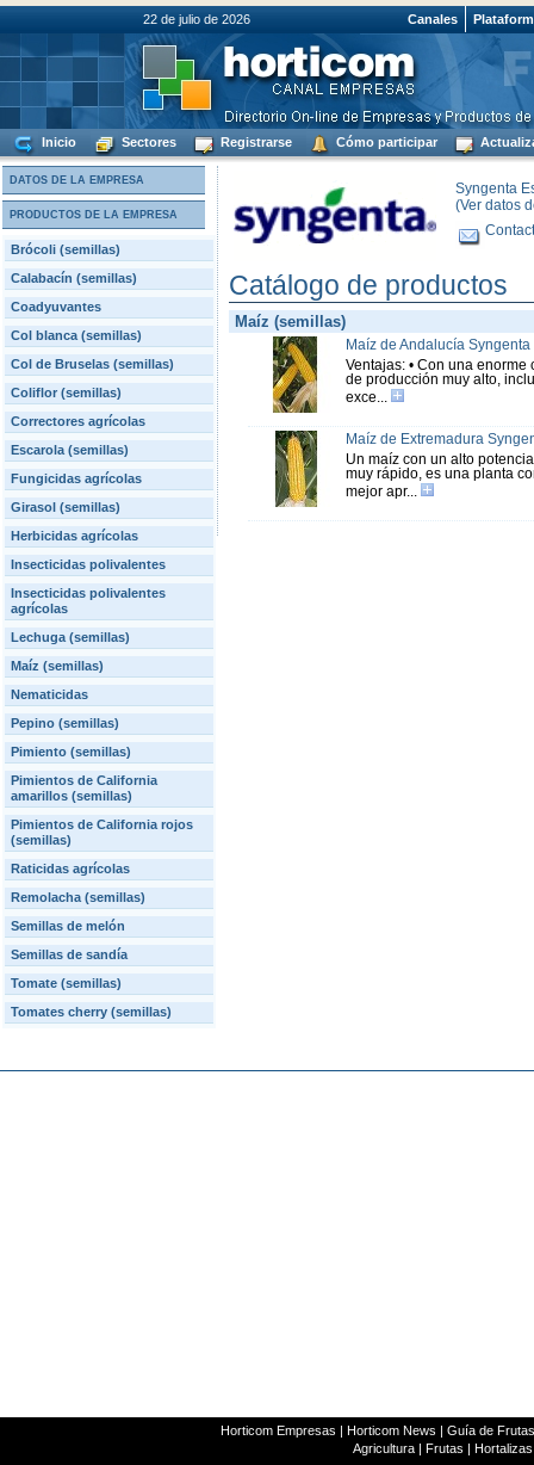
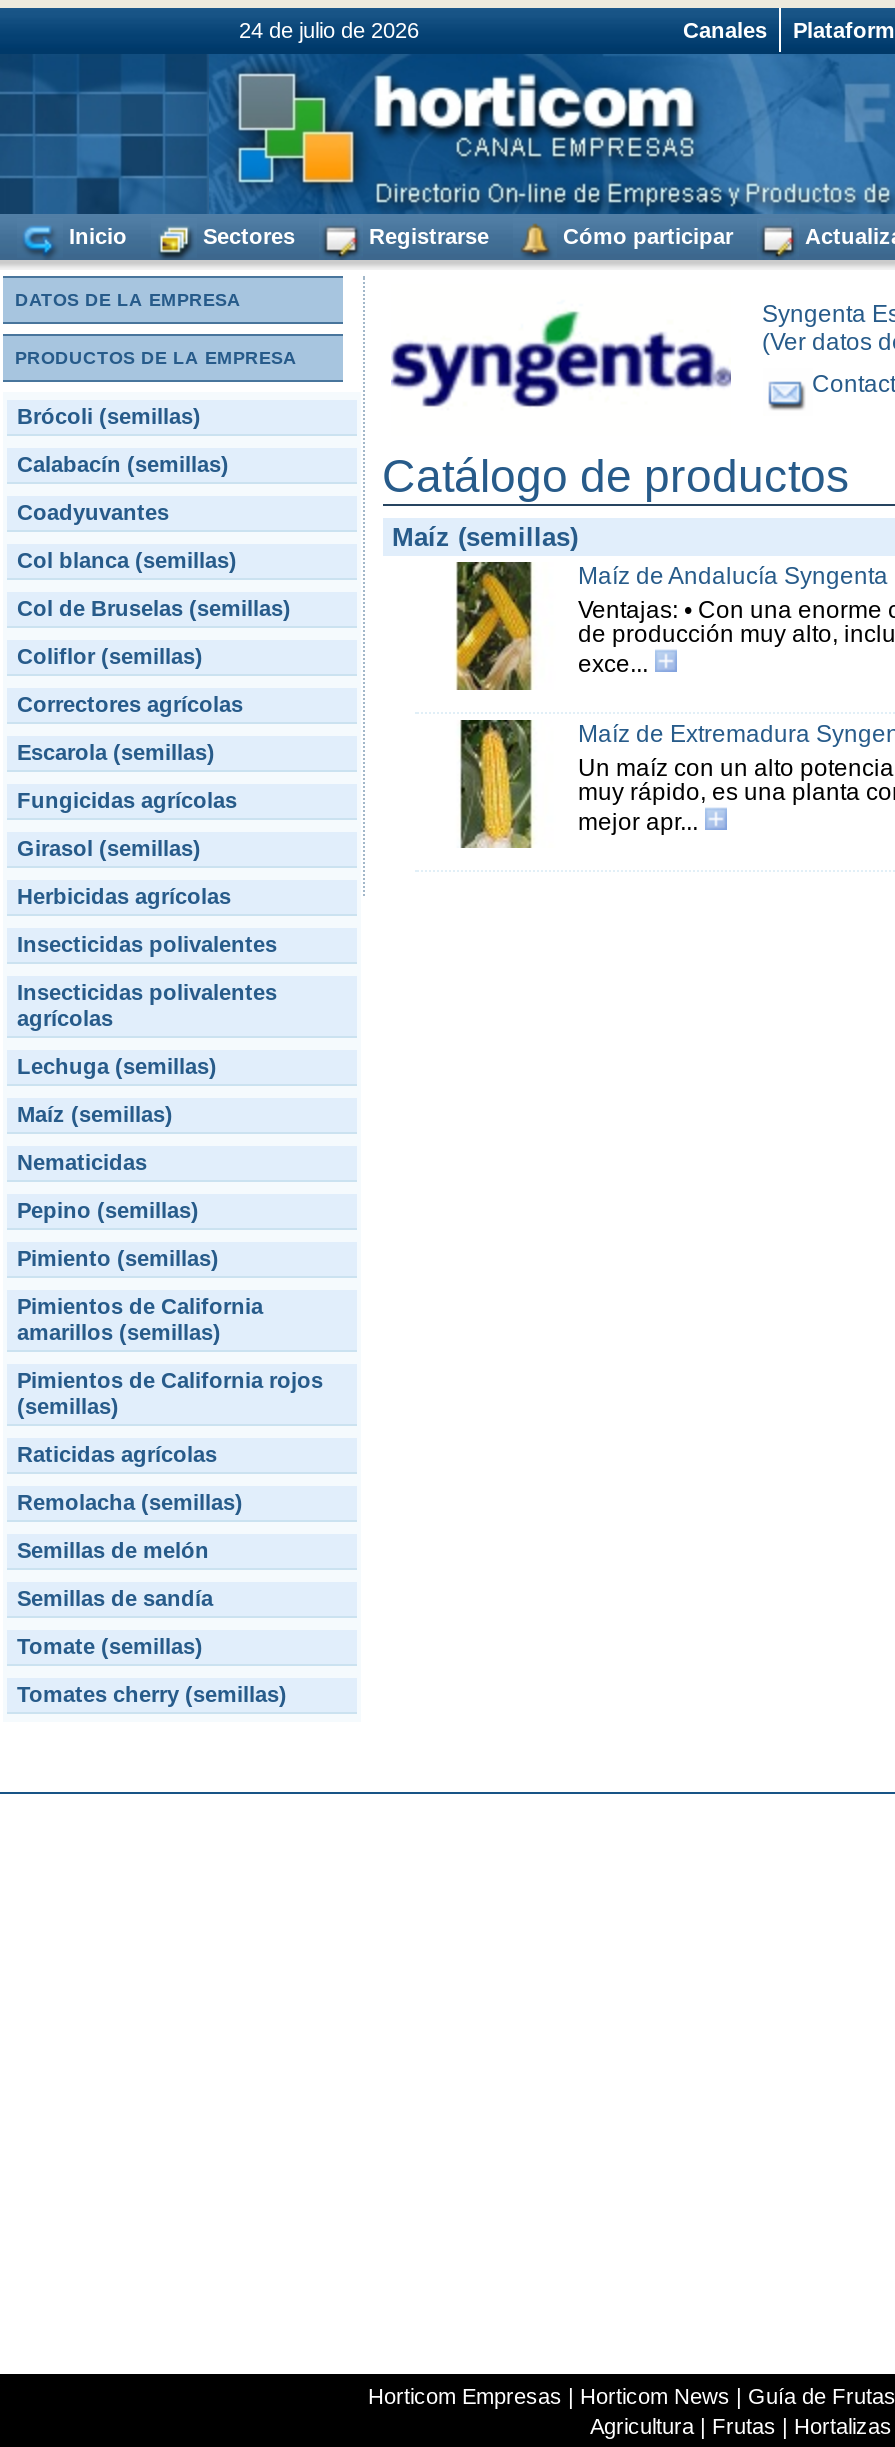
[143,12,458,26] 22 de julio de 2026 Canales -> [239,18,767,42] 24 de julio de 2026 Canales

